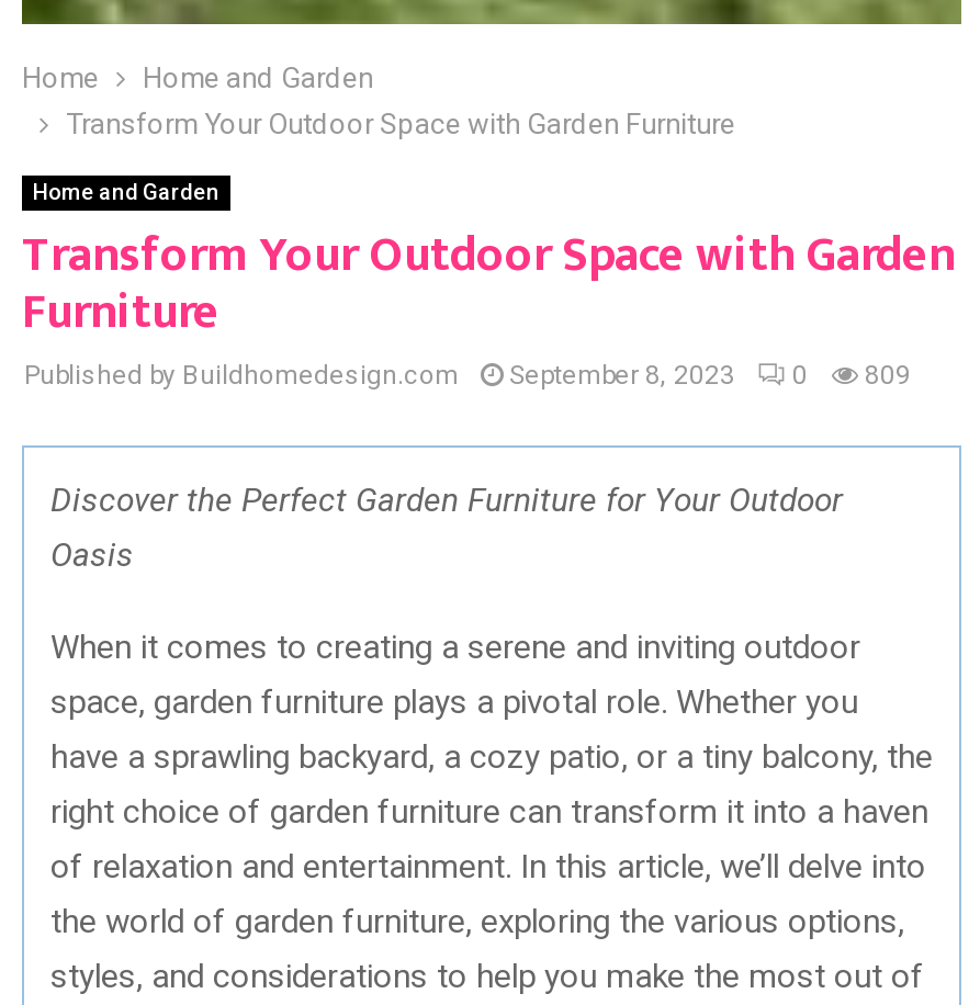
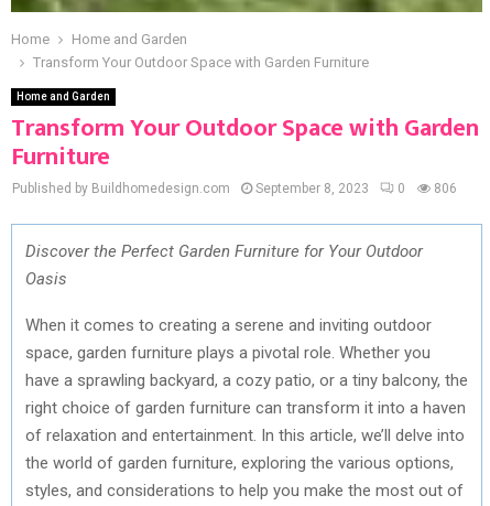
[24,360,911,391] Published by Buildhomedesign.com September 8, 2023 0 809 -> [12,181,457,196] Published by Buildhomedesign.com September 8, 2023 0 806

